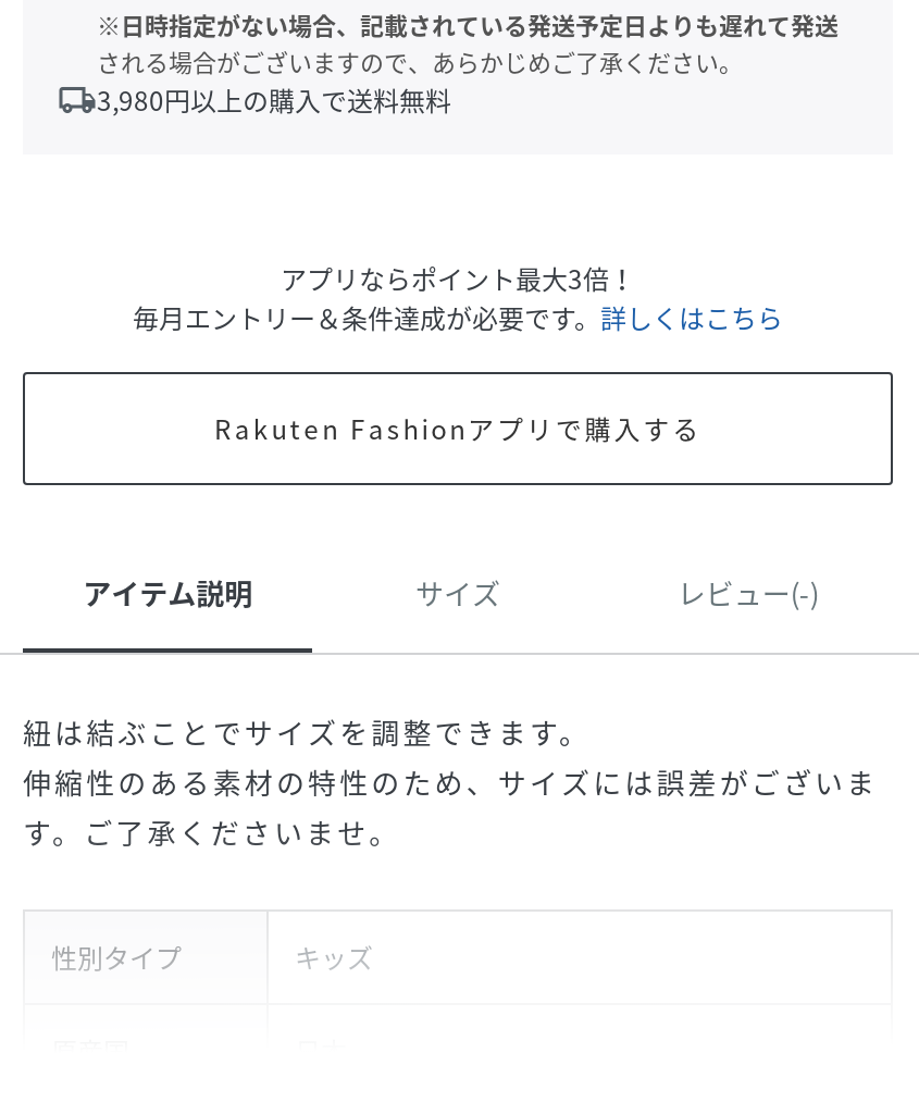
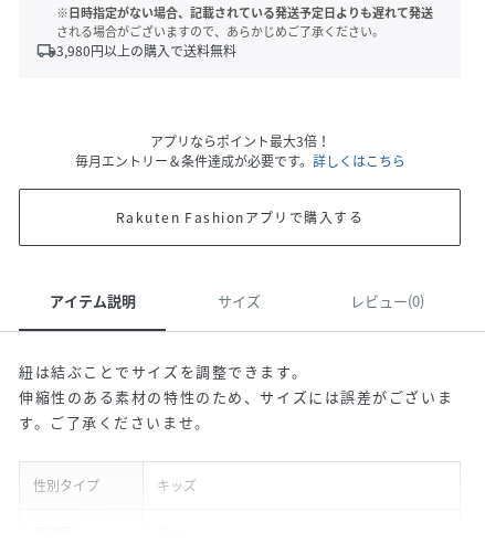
[677,572,819,613] レビュー(-) -> [350,290,424,311] レビュー(0)

